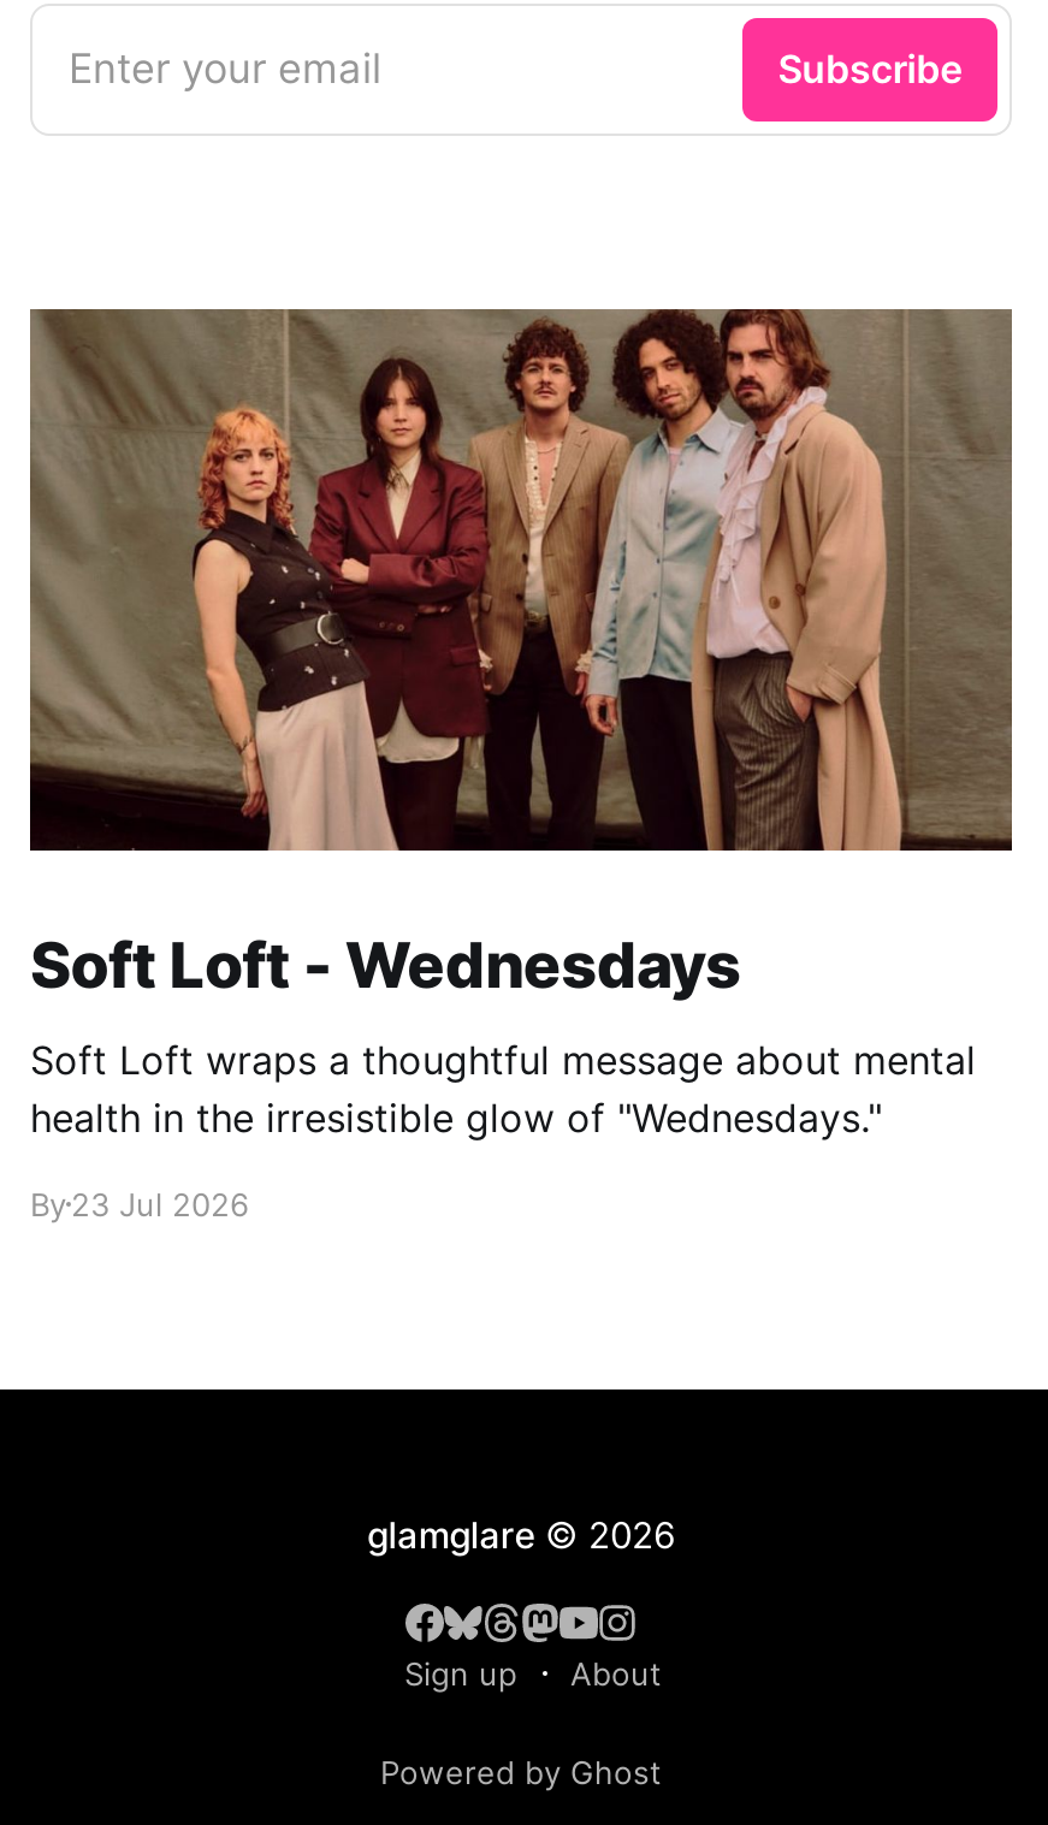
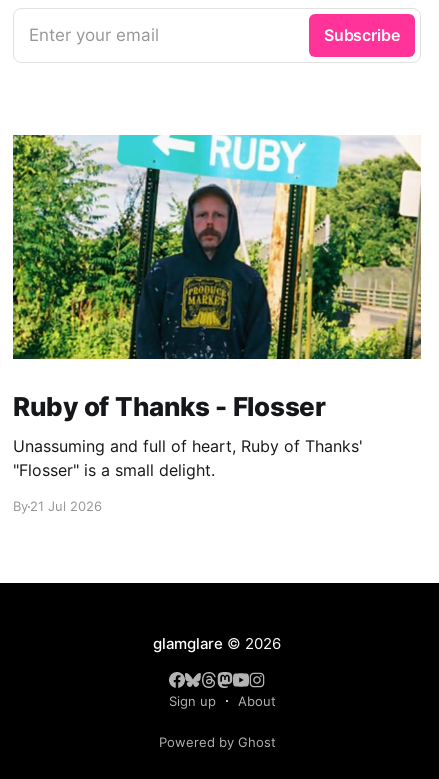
[28,307,1014,1001] [image] | Soft Loft - Wednesdays -> [12,134,421,422] [image] | Ruby of Thanks - Flosser
[30,1034,976,1140] Soft Loft wraps a thoughtful message about mental | health in the irresistible glow of "Wednesdays." -> [13,436,363,480] Unassuming and full of heart, Ruby of Thanks' | "Flosser" is a small delight.
[30,1184,249,1222] By 23 Jul 2026 -> [13,498,102,514] By 21 Jul 2026

